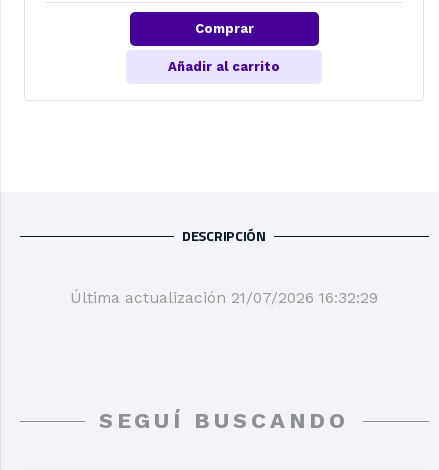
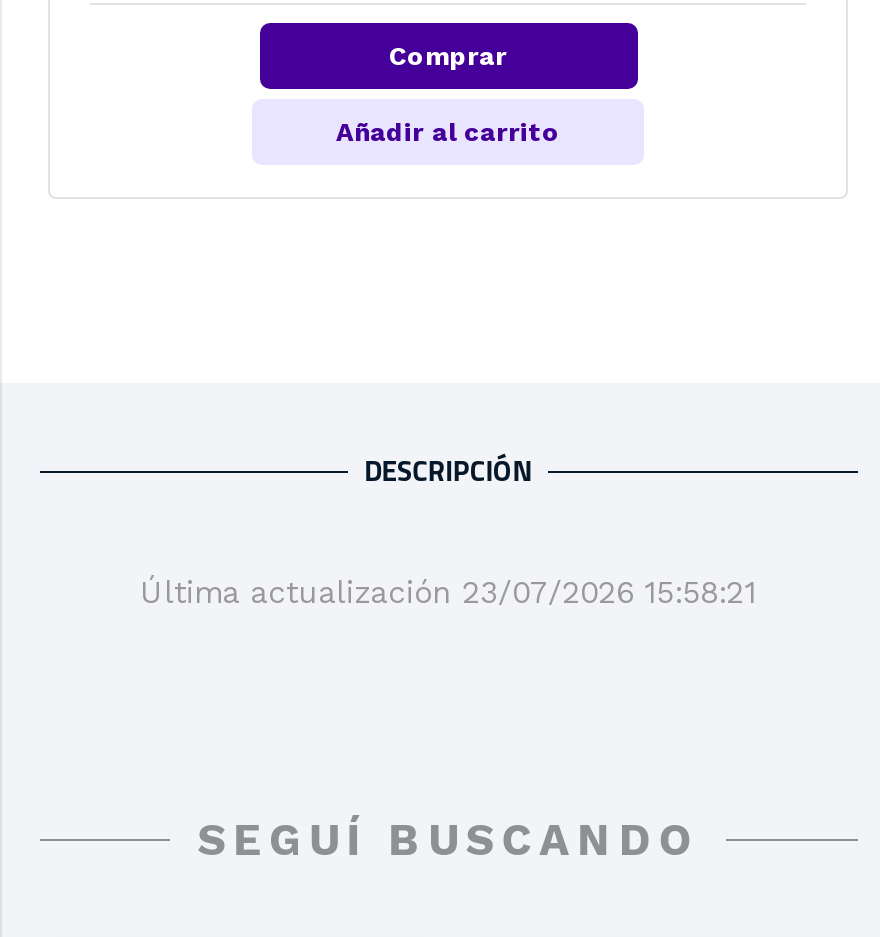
[70,287,378,306] Última actualización 21/07/2026 16:32:29 -> [140,573,756,611] Última actualización 23/07/2026 15:58:21

